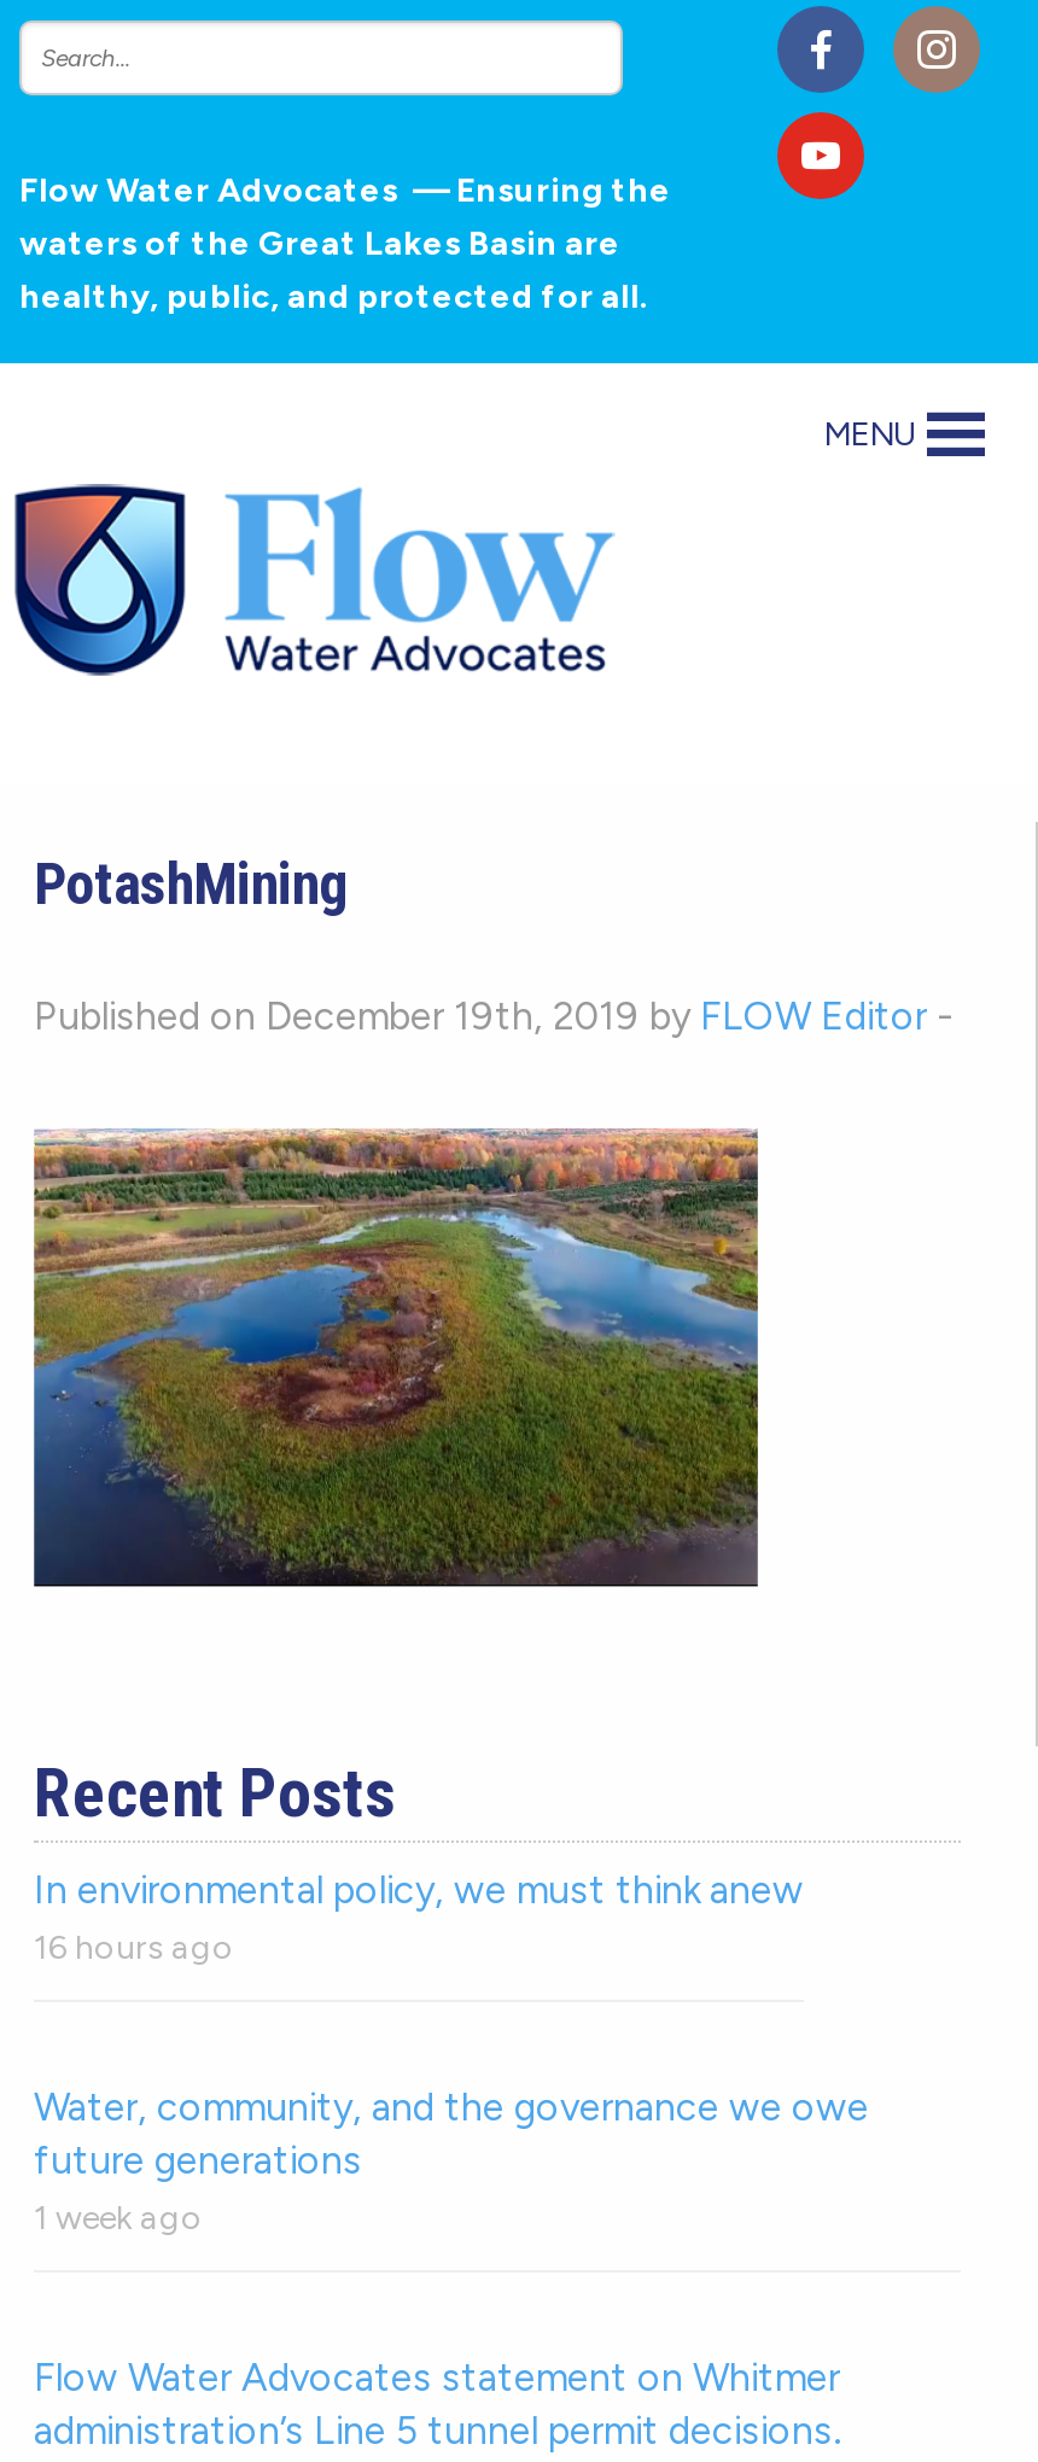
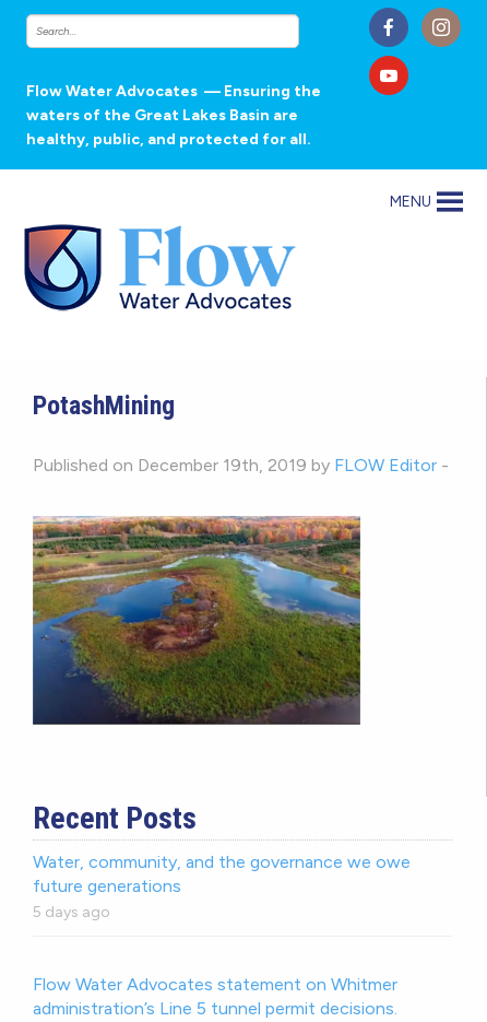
[34,1867,804,1969] In environmental policy, we must think anew | 16 hours ago -> none
[34,2198,203,2239] 1 week ago -> [33,902,110,921] 5 days ago

